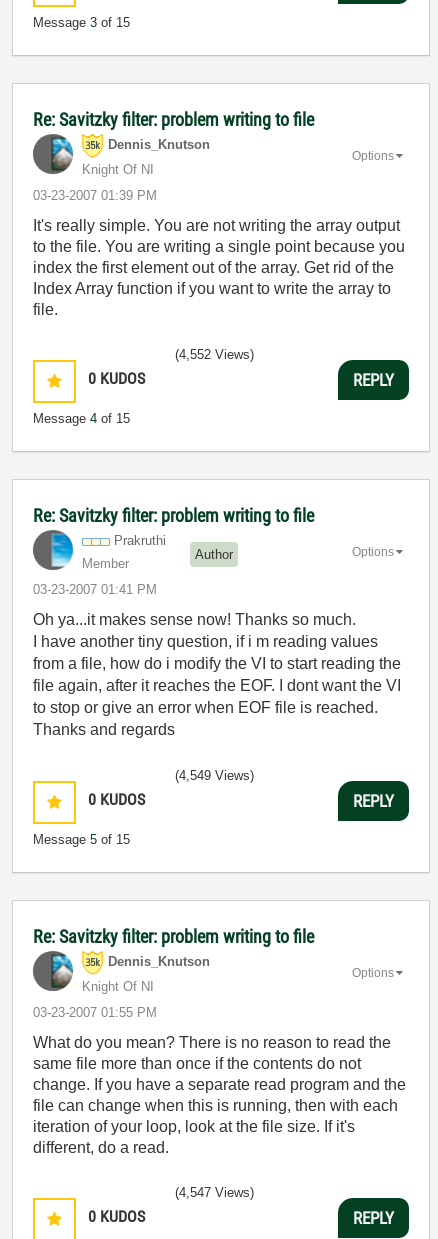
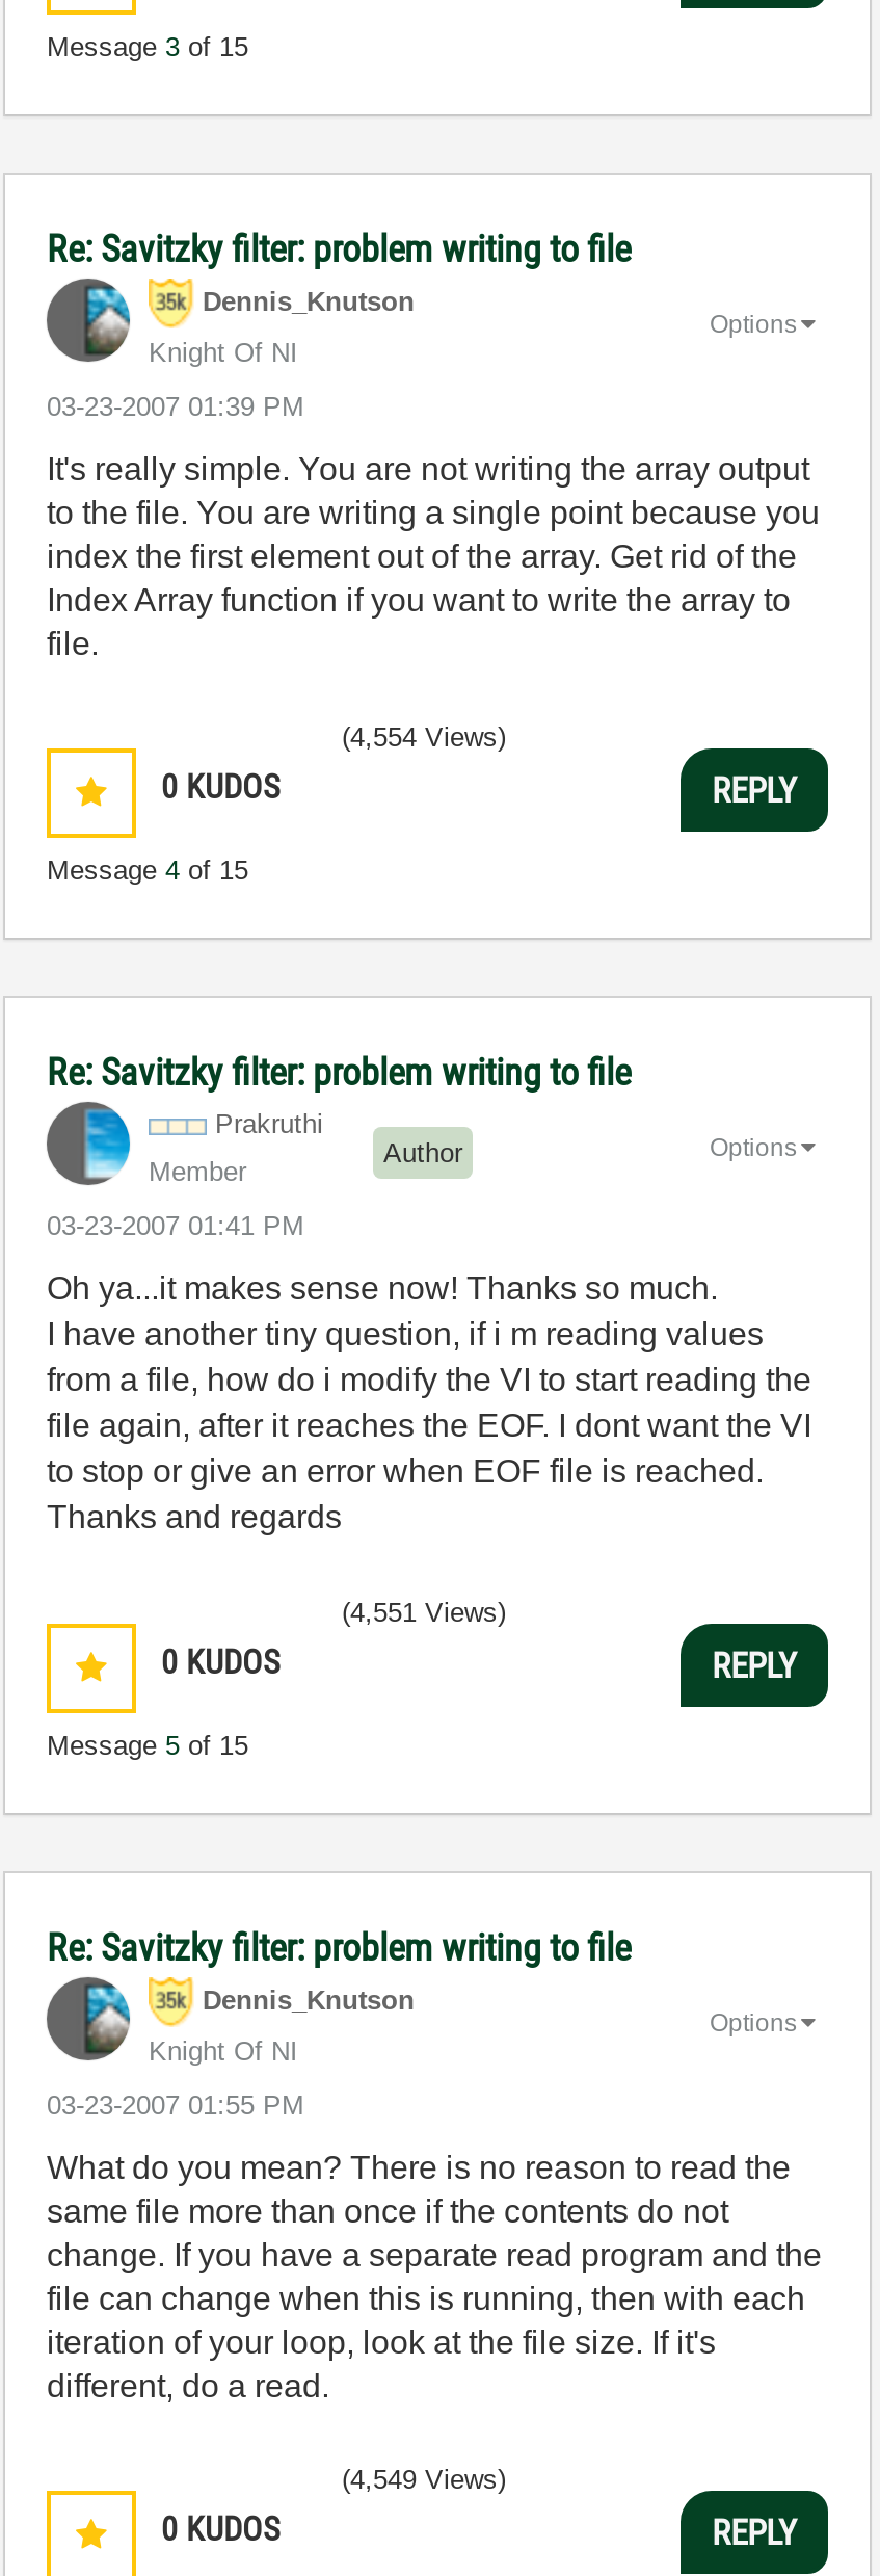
[175,347,254,362] (4,552 Views) -> [342,721,506,753] (4,554 Views)
[175,768,254,783] (4,549 Views) -> [342,1597,506,1628] (4,551 Views)
[175,1185,254,1200] (4,547 Views) -> [342,2464,506,2495] (4,549 Views)

